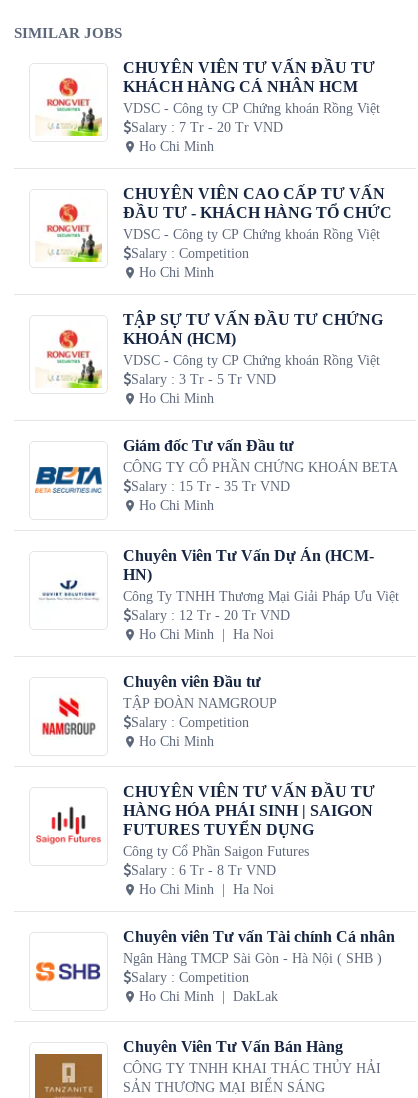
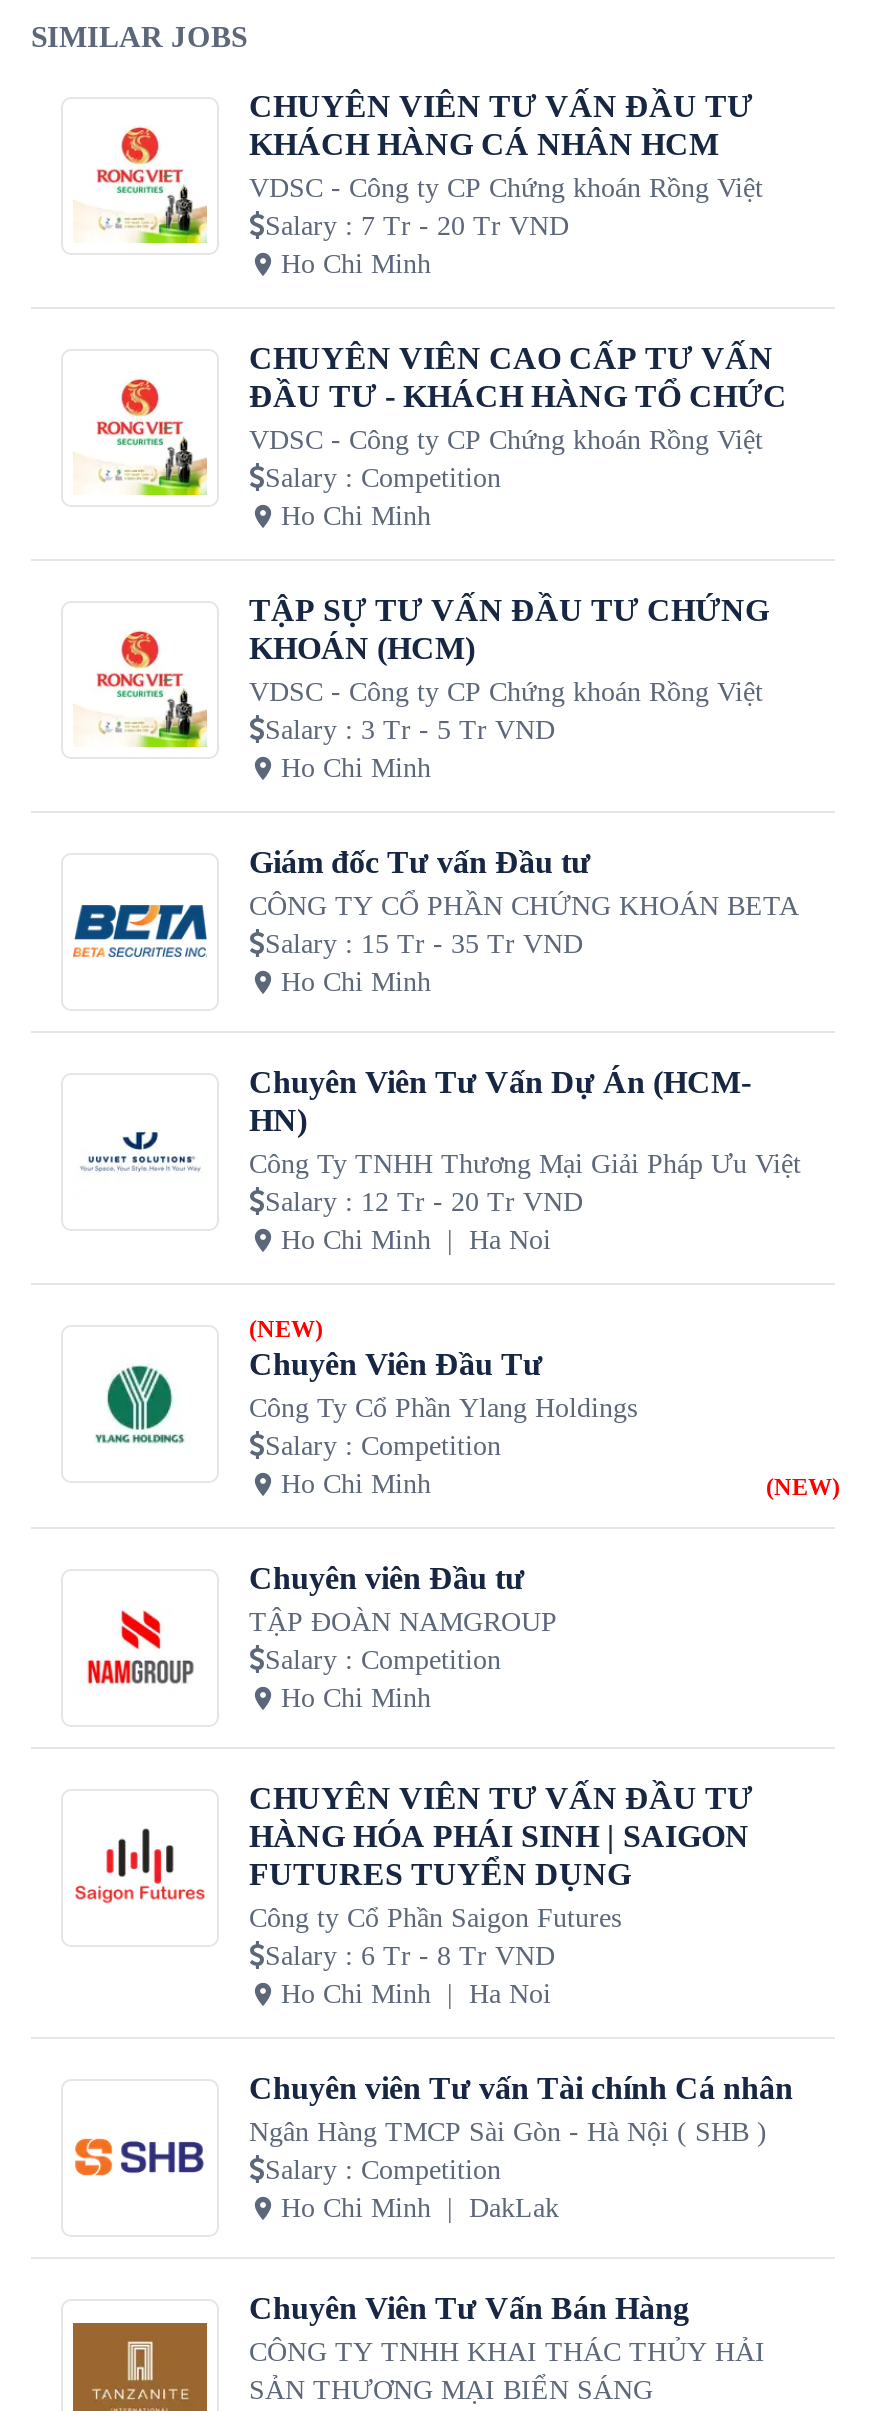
none -> [95,1314,840,1500] [image] | (NEW) | Chuyên Viên Đầu Tư | Công Ty Cổ Phần Ylang Holdings | Salary: Competition | Ho Chi Minh | (NEW)

